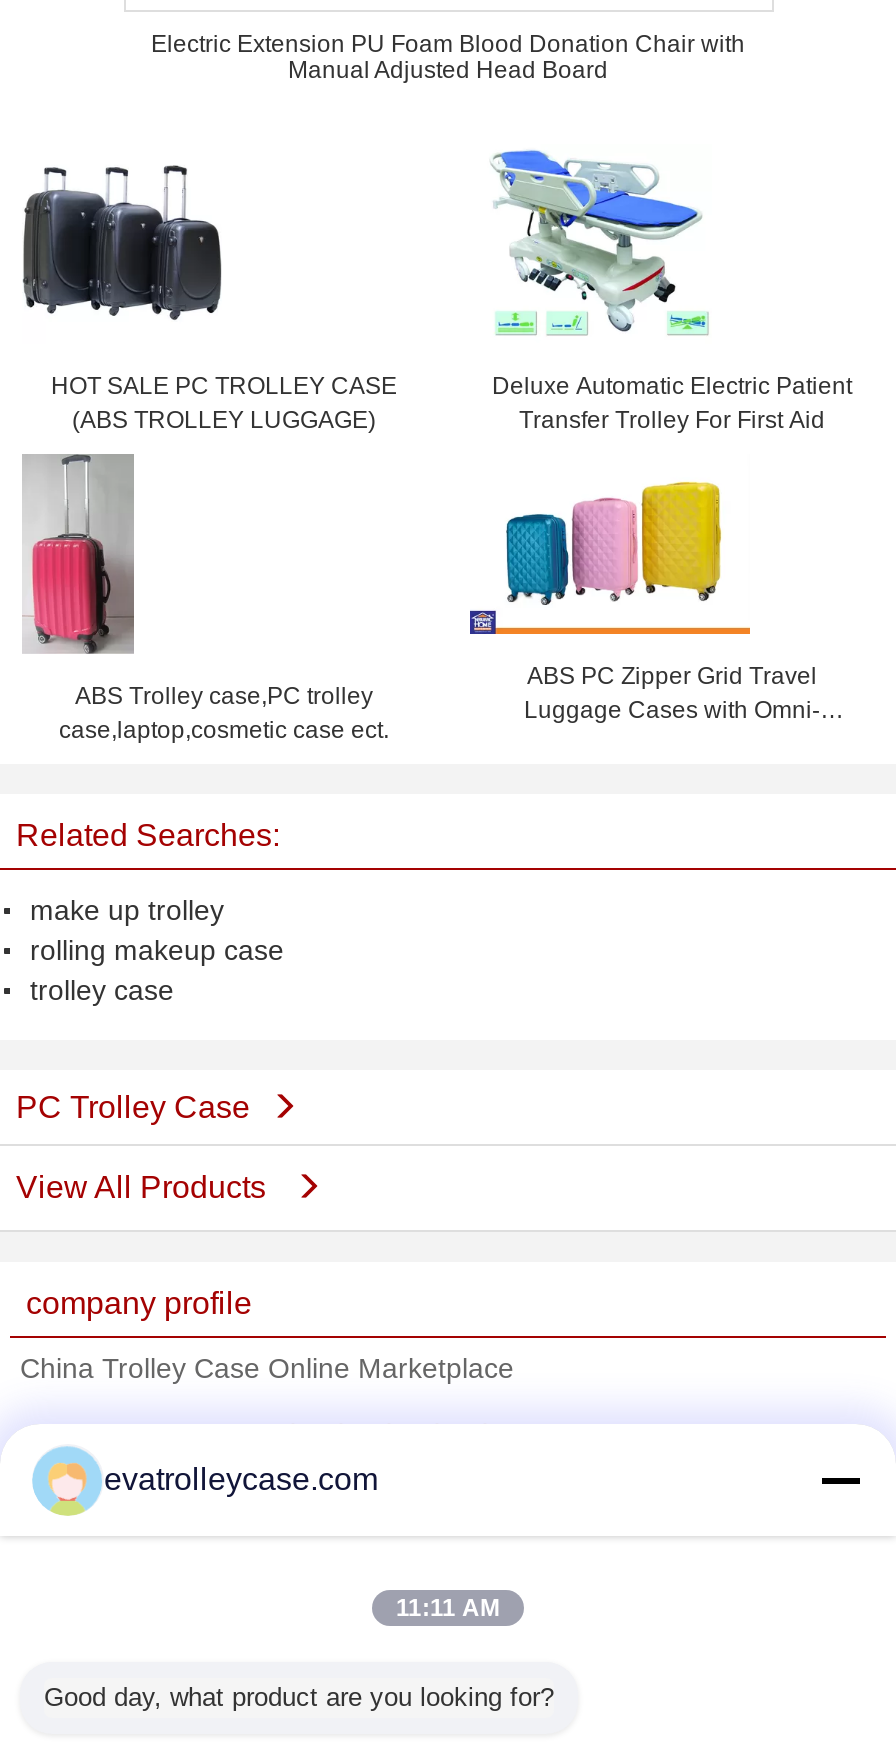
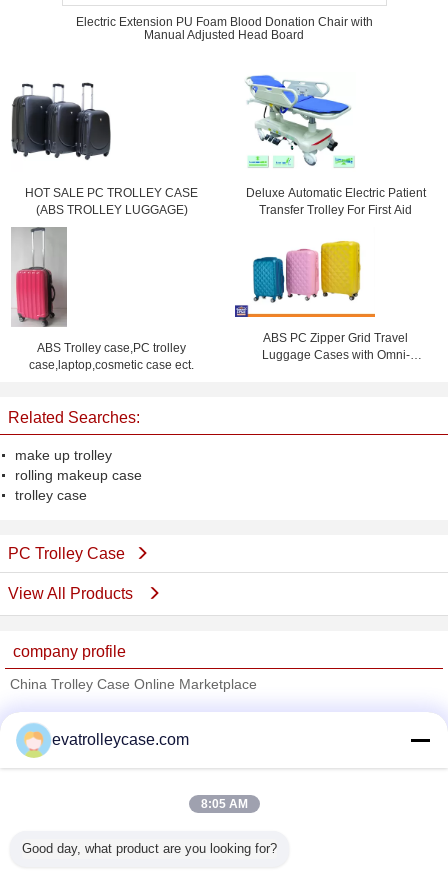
[396,1594,500,1622] 11:11 AM -> [200,797,247,811] 8:05 AM

